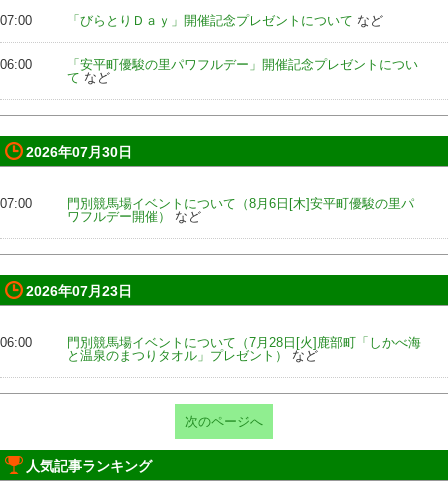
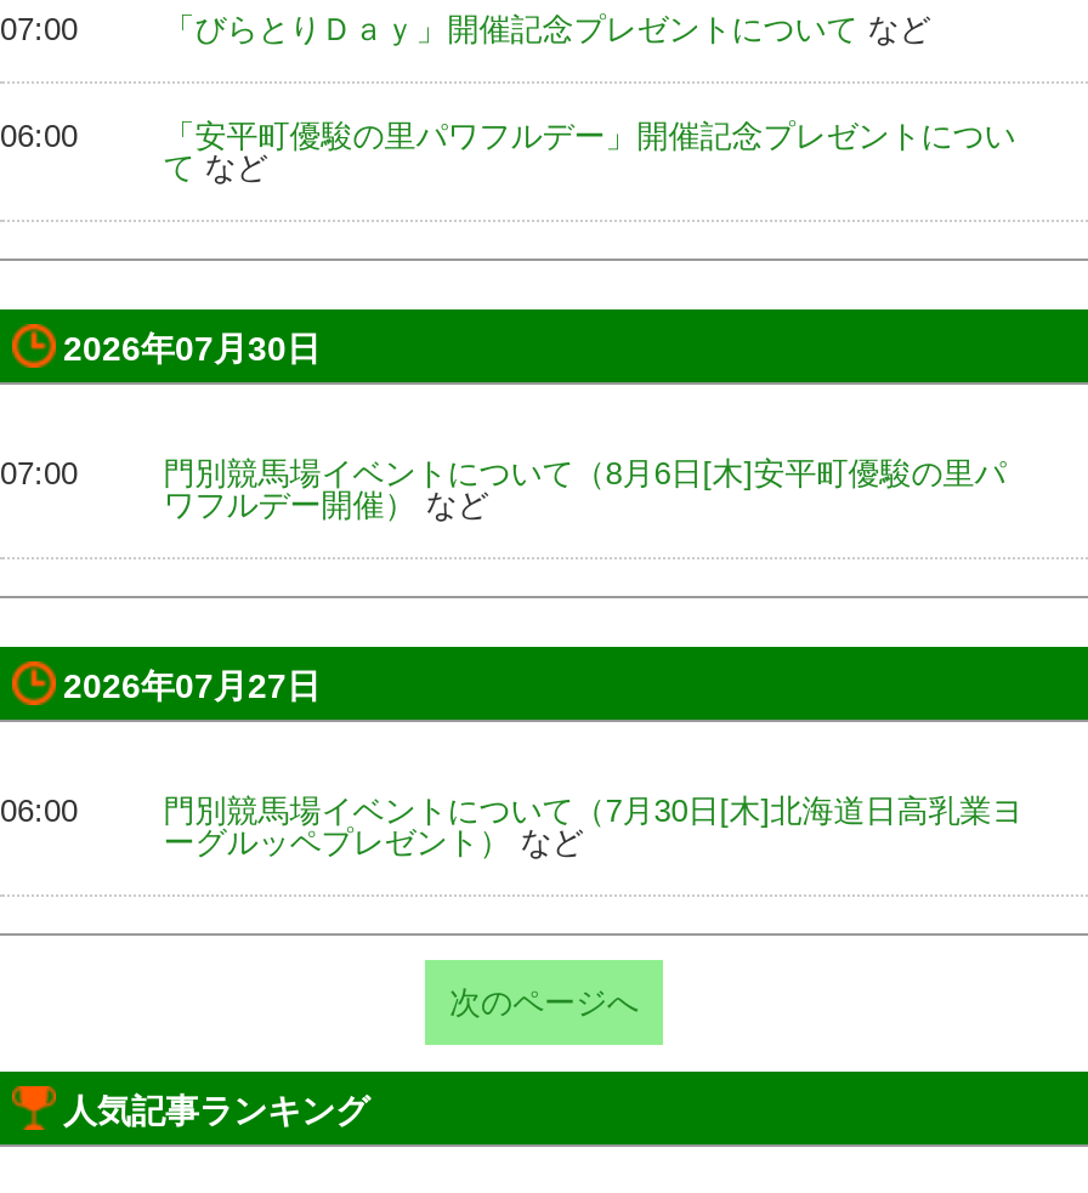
[26,283,132,299] 2026年07月23日 -> [63,665,321,704] 2026年07月27日
[67,335,421,363] 門別競馬場イベントについて（7月28日[火]鹿部町「しかべ海 | と温泉のまつりタオル」プレゼント）など -> [163,792,1023,859] 門別競馬場イベントについて（7月30日[木]北海道日高乳業ヨ | ーグルッペプレゼント）など

